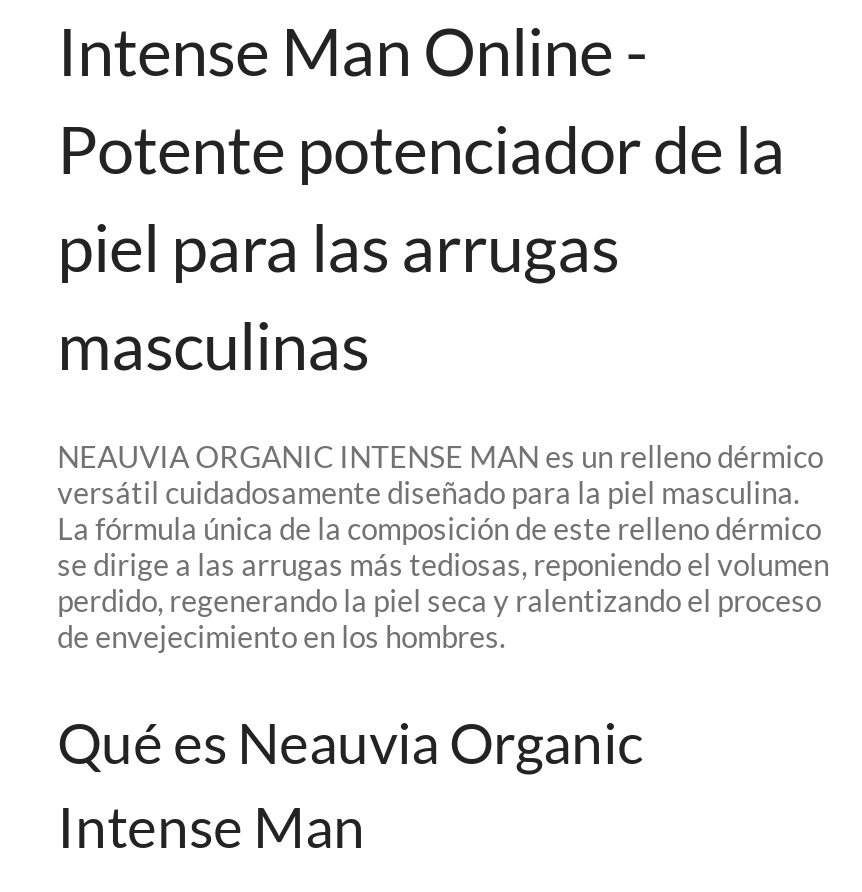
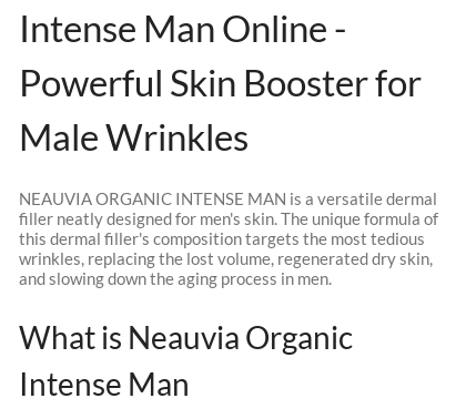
[57,108,785,384] Potente potenciador de la | piel para las arrugas | masculinas -> [18,60,428,159] Powerful Skin Booster for | Male Wrinkles
[57,438,829,654] NEAUVIA ORGANIC INTENSE MAN es un relleno dérmico | versátil cuidadosamente diseñado para la piel masculina. | La fórmula única de la composición de este relleno dérmico | se dirige a las arrugas más tediosas, reponiendo el volumen | perdido, regenerando la piel seca y ralentizando el proceso | de envejecimiento en los hombres. -> [18,189,438,288] NEAUVIA ORGANIC INTENSE MAN is a versatile dermal | filler neatly designed for men's skin. The unique formula of | this dermal filler's composition targets the most tedious | wrinkles, replacing the lost volume, regenerated dry skin, | and slowing down the aging process in men.
[57,709,643,777] Qué es Neauvia Organic -> [18,319,352,356] What is Neauvia Organic

